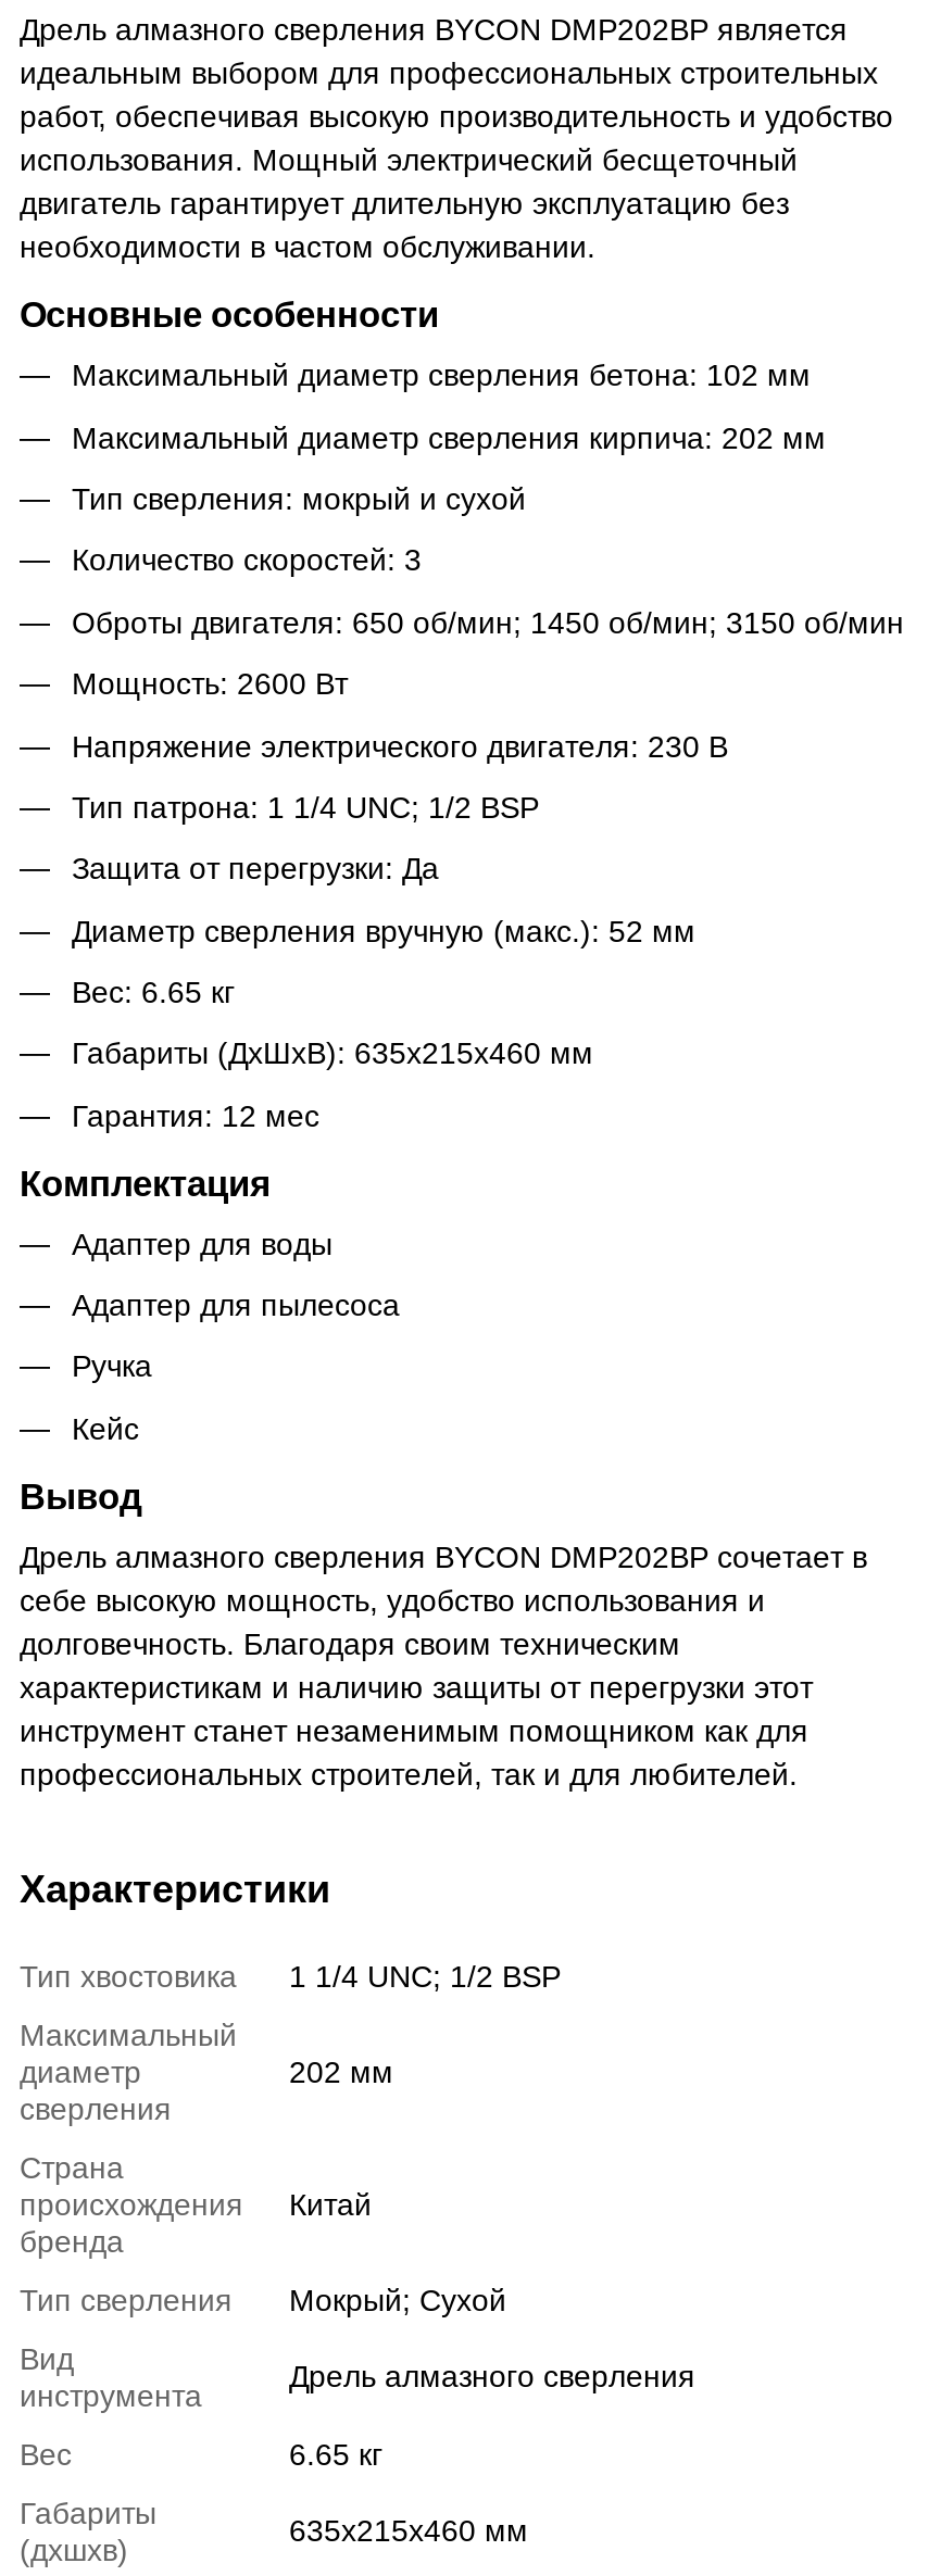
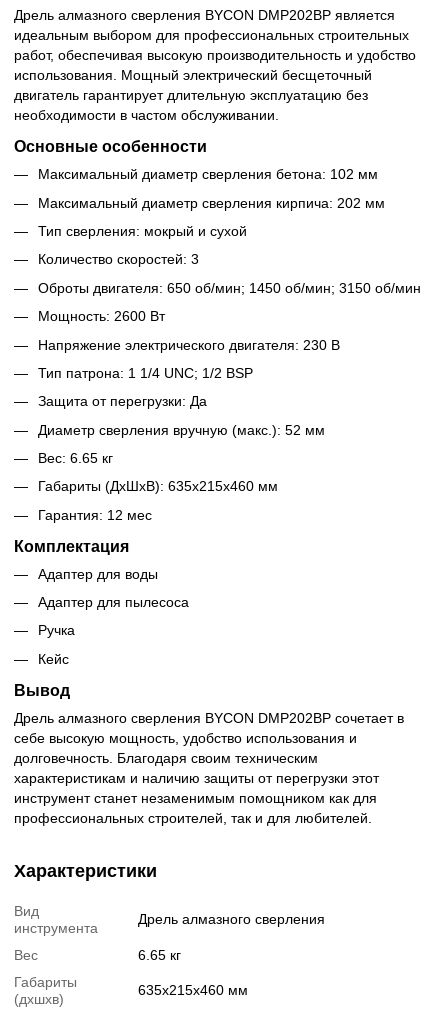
[20,1958,561,2125] Тип хвостовика | 1 1/4 UNC; 1/2 BSP | Максимальный | диаметр | сверления -> none
[20,2054,393,2258] 202 мм | Страна | происхождения | бренда -> none
[20,2186,506,2317] Китай | Тип сверления | Мокрый; Сухой -> none

